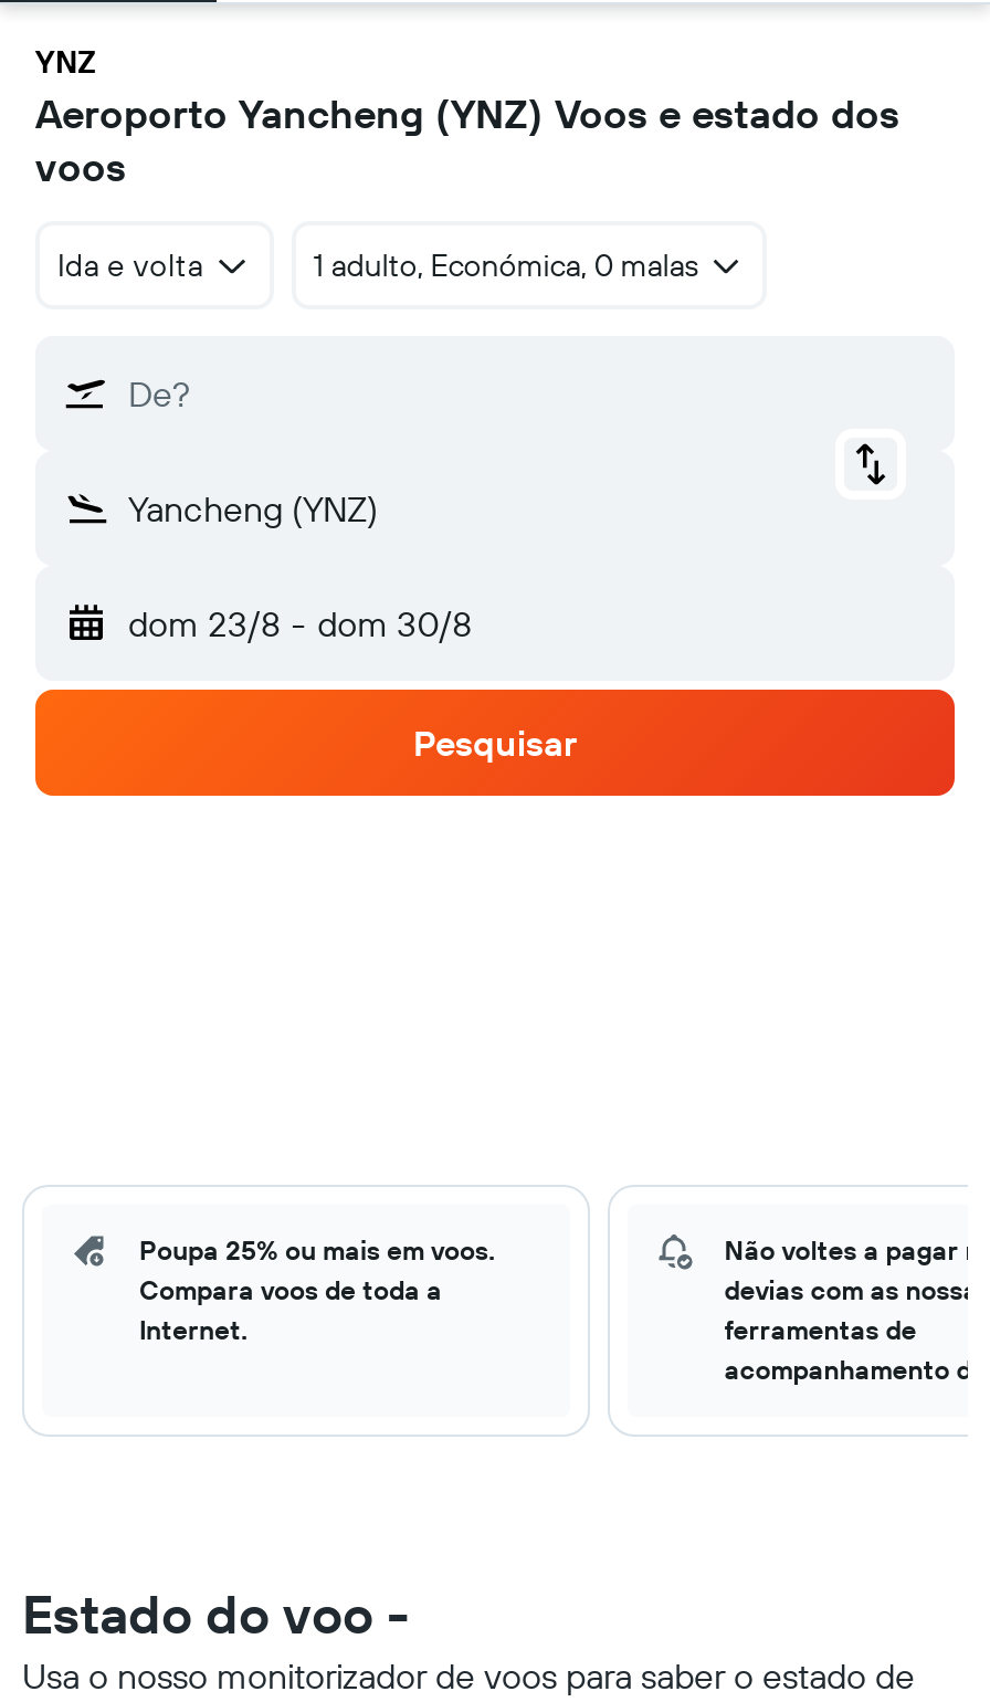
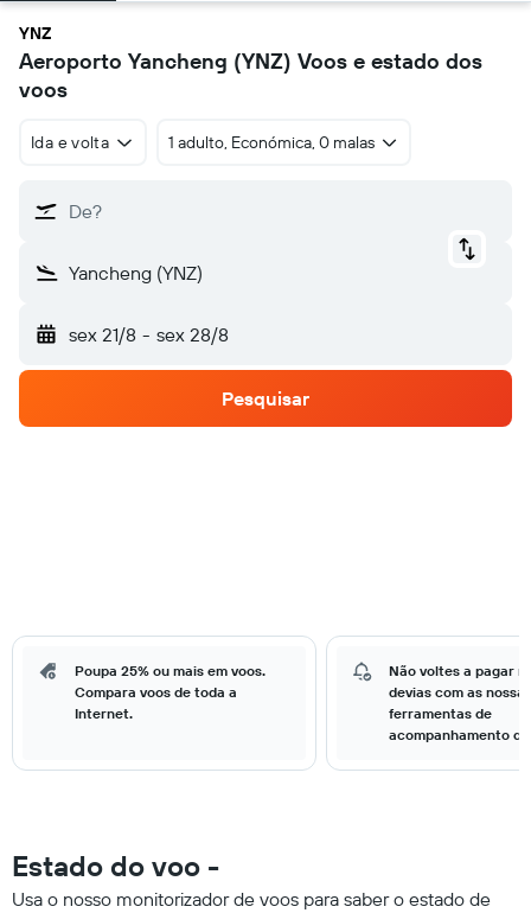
[128,601,472,645] dom 23/8 - dom 30/8 -> [69,323,228,346] sex 21/8 - sex 28/8

